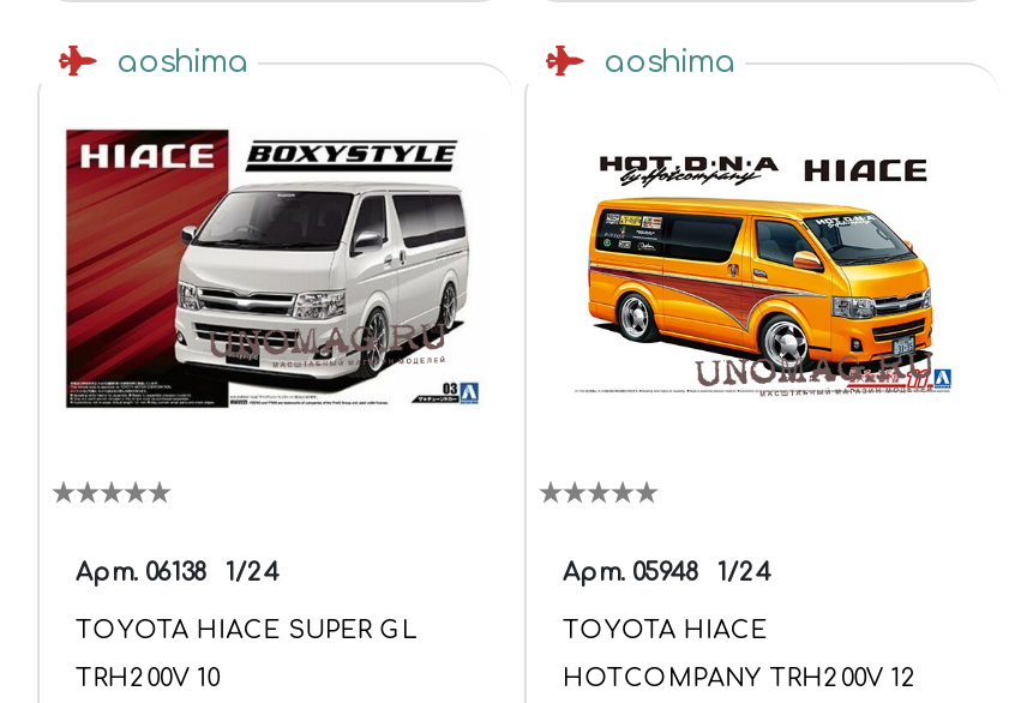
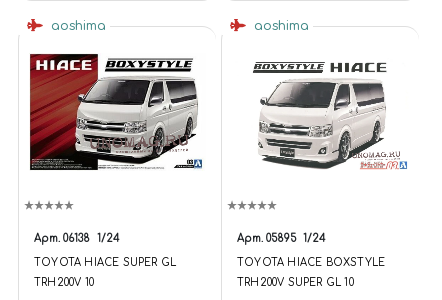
[584,149,971,405] [image] -> [247,61,408,170] [image]
[563,559,770,585] Арт. 05948 1/24 -> [237,233,324,244] Арт. 05895 1/24
[563,617,768,643] TOYOTA HIACE -> [237,257,385,268] TOYOTA HIACE BOXSTYLE
[563,665,918,691] HOTCOMPANY TRH200V 12 -> [237,277,354,288] TRH200V SUPER GL 10

